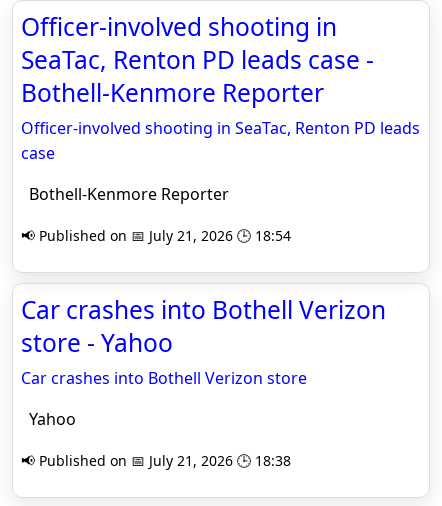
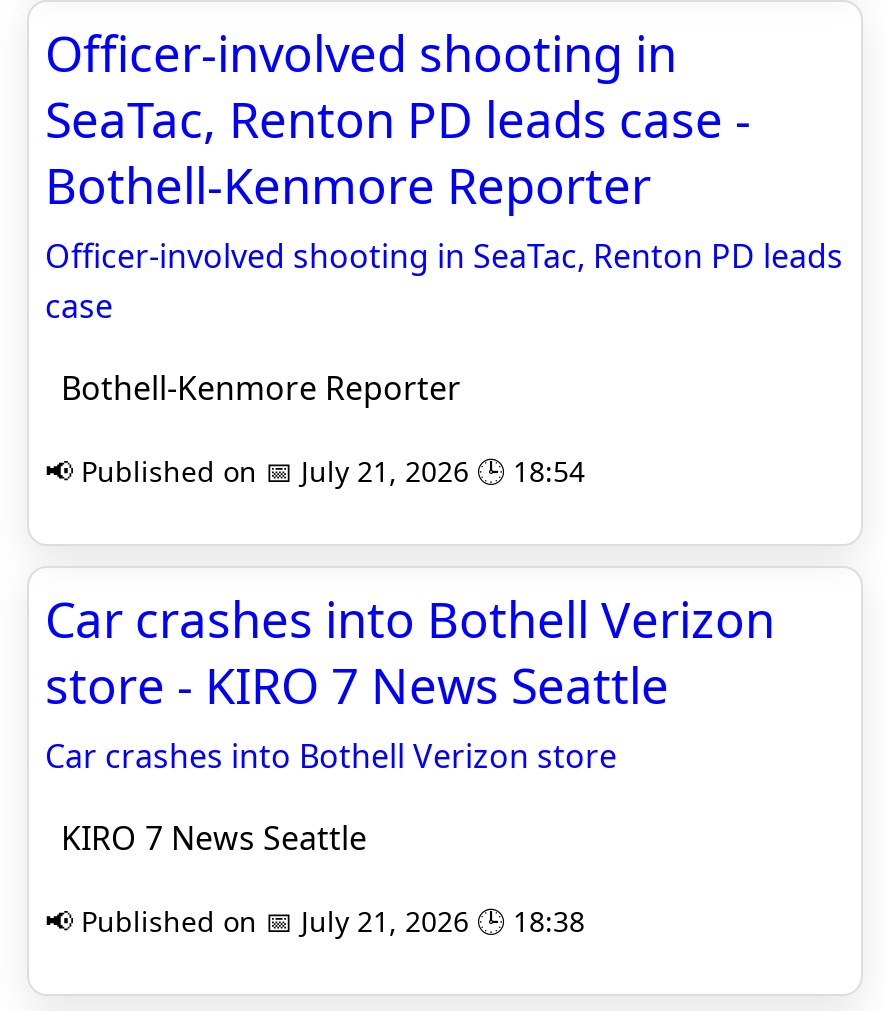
[21,326,173,359] store - Yahoo -> [45,652,669,718] store - KIRO 7 News Seattle
[21,408,76,430] Yahoo -> [45,816,367,860] KIRO 7 News Seattle

